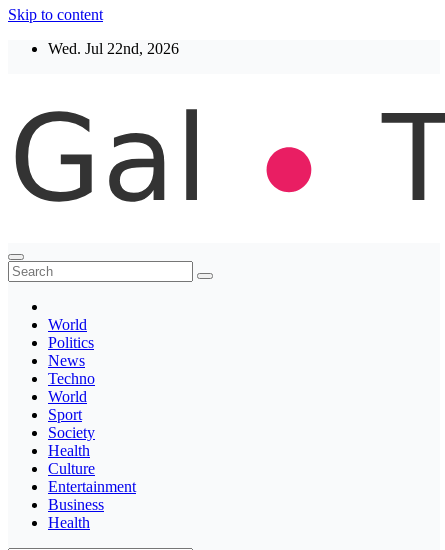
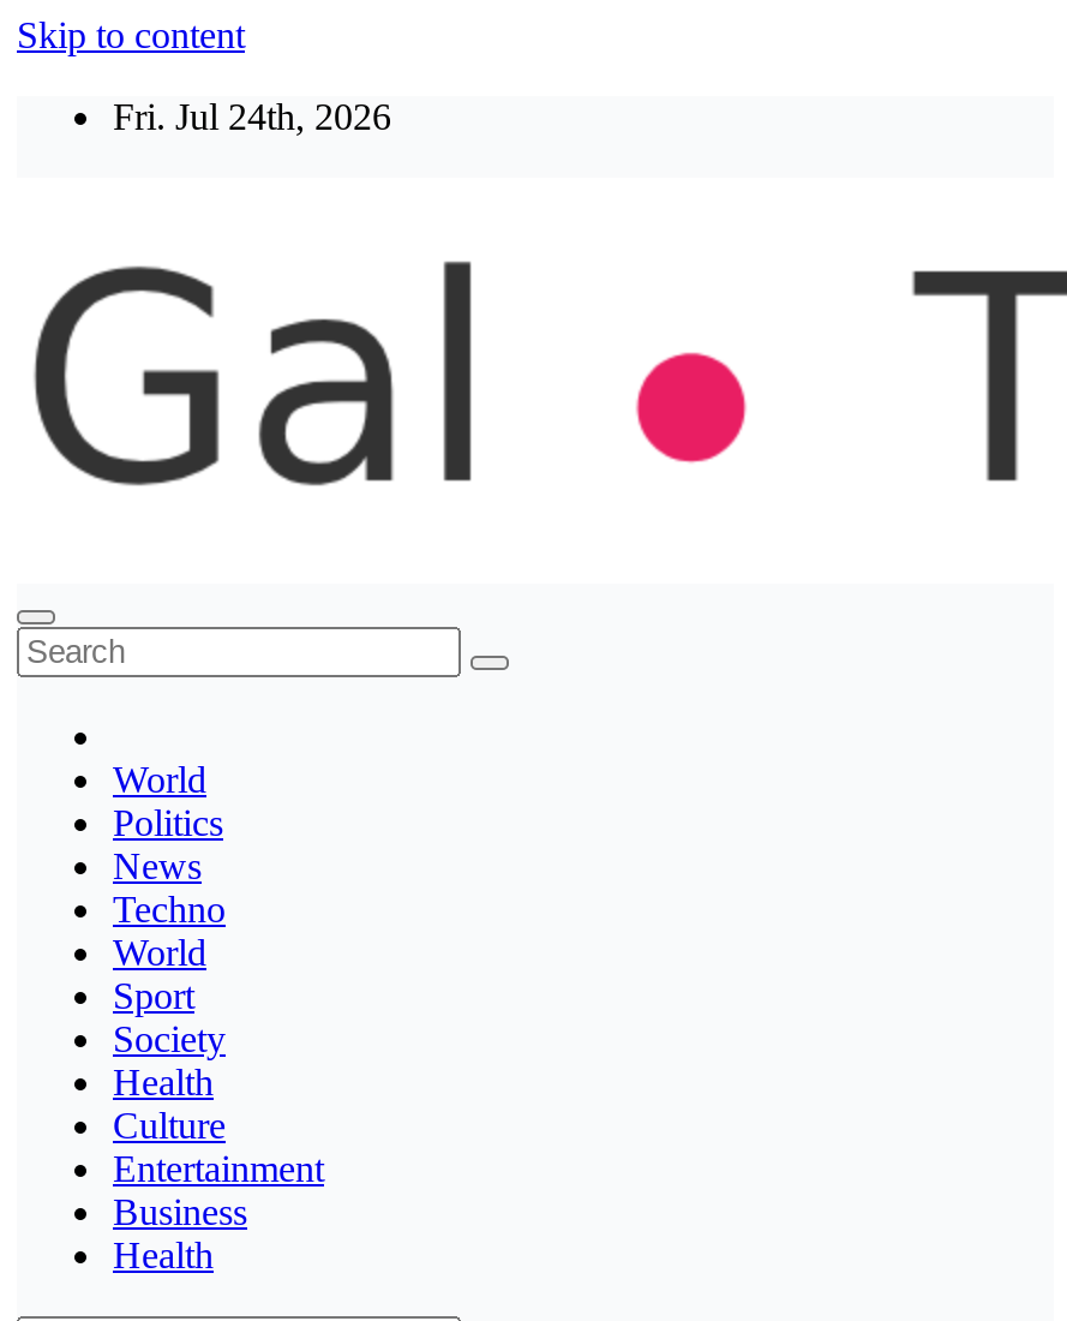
[48,40,179,57] Wed. Jul 22nd, 2026 -> [113,96,391,137] Fri. Jul 24th, 2026

